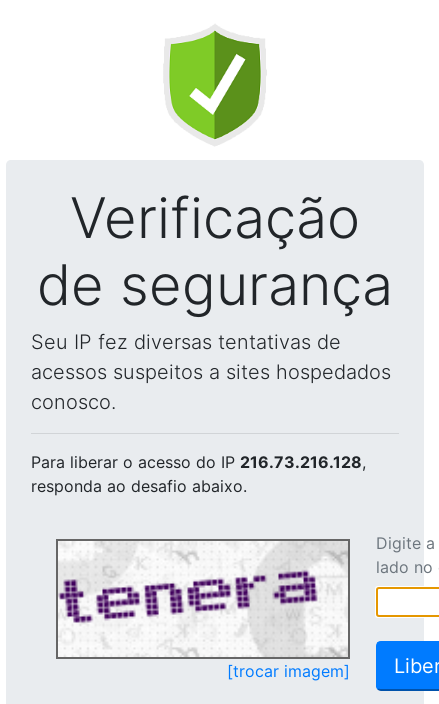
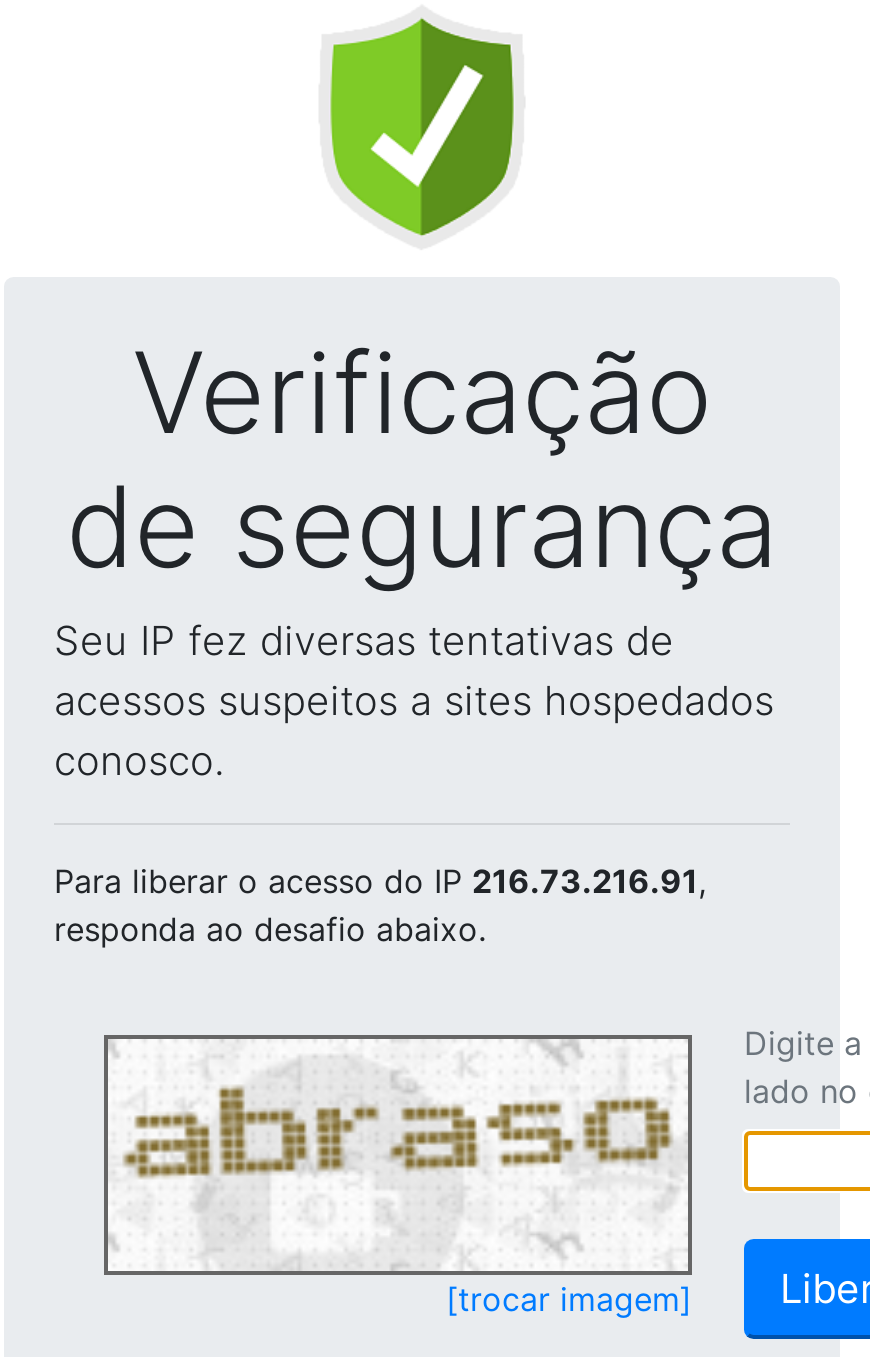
[31,452,366,472] Para liberar o acesso do IP 216.73.216.128, -> [54,861,706,901] Para liberar o acesso do IP 216.73.216.91,
[59,543,346,655] [image] -> [108,1043,686,1269] [image]

